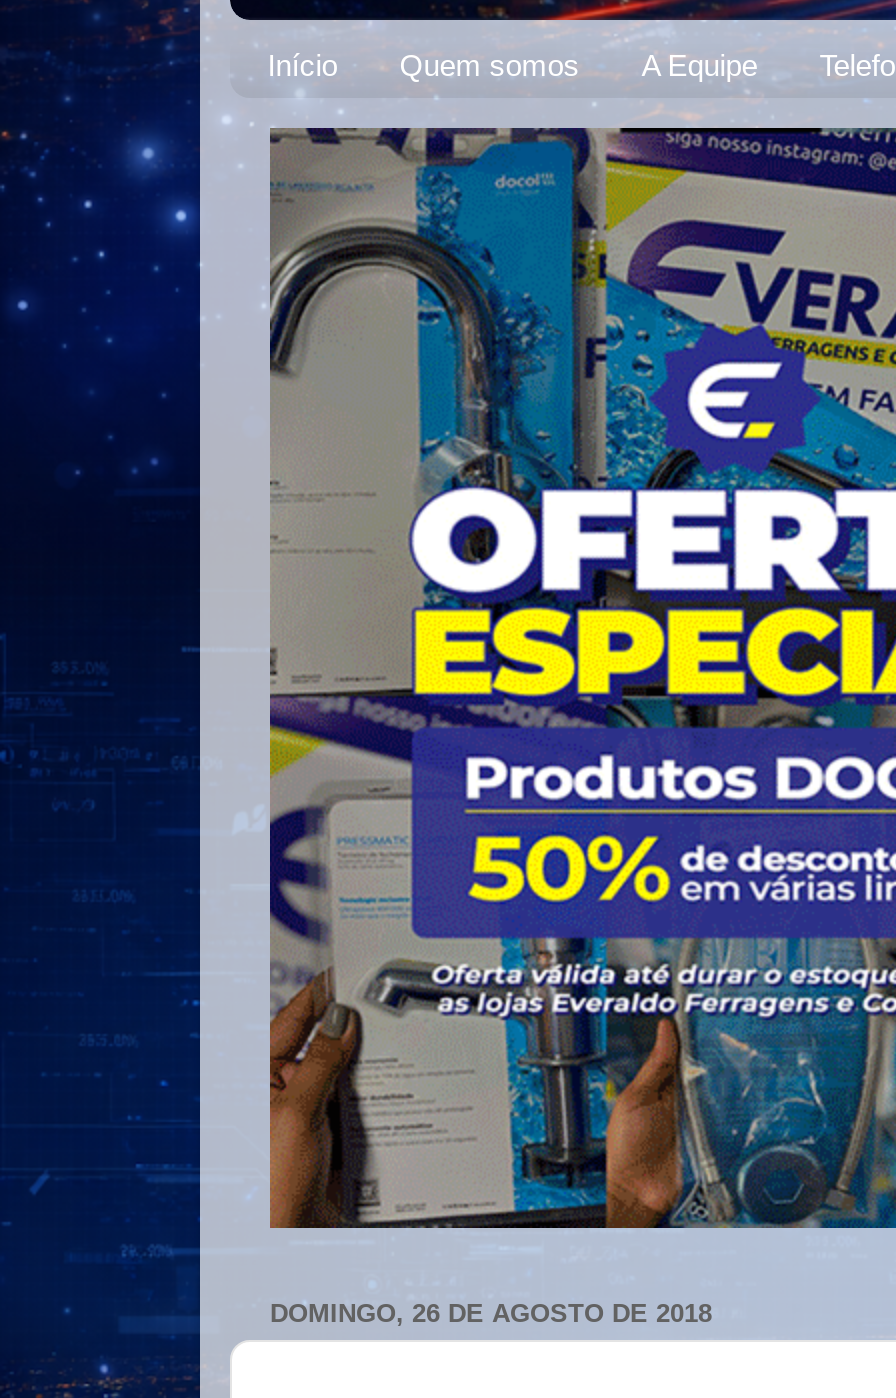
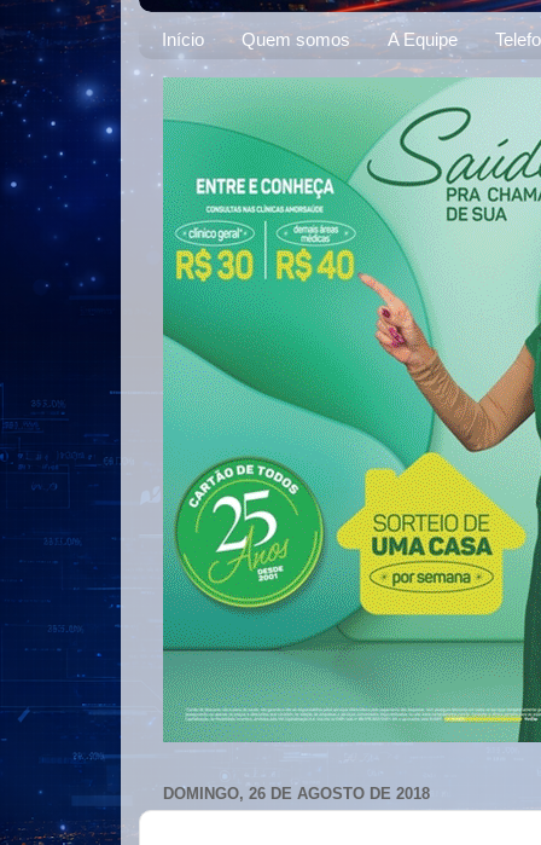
[268,126,890,1230] [image] -> [162,77,537,742] [image]

